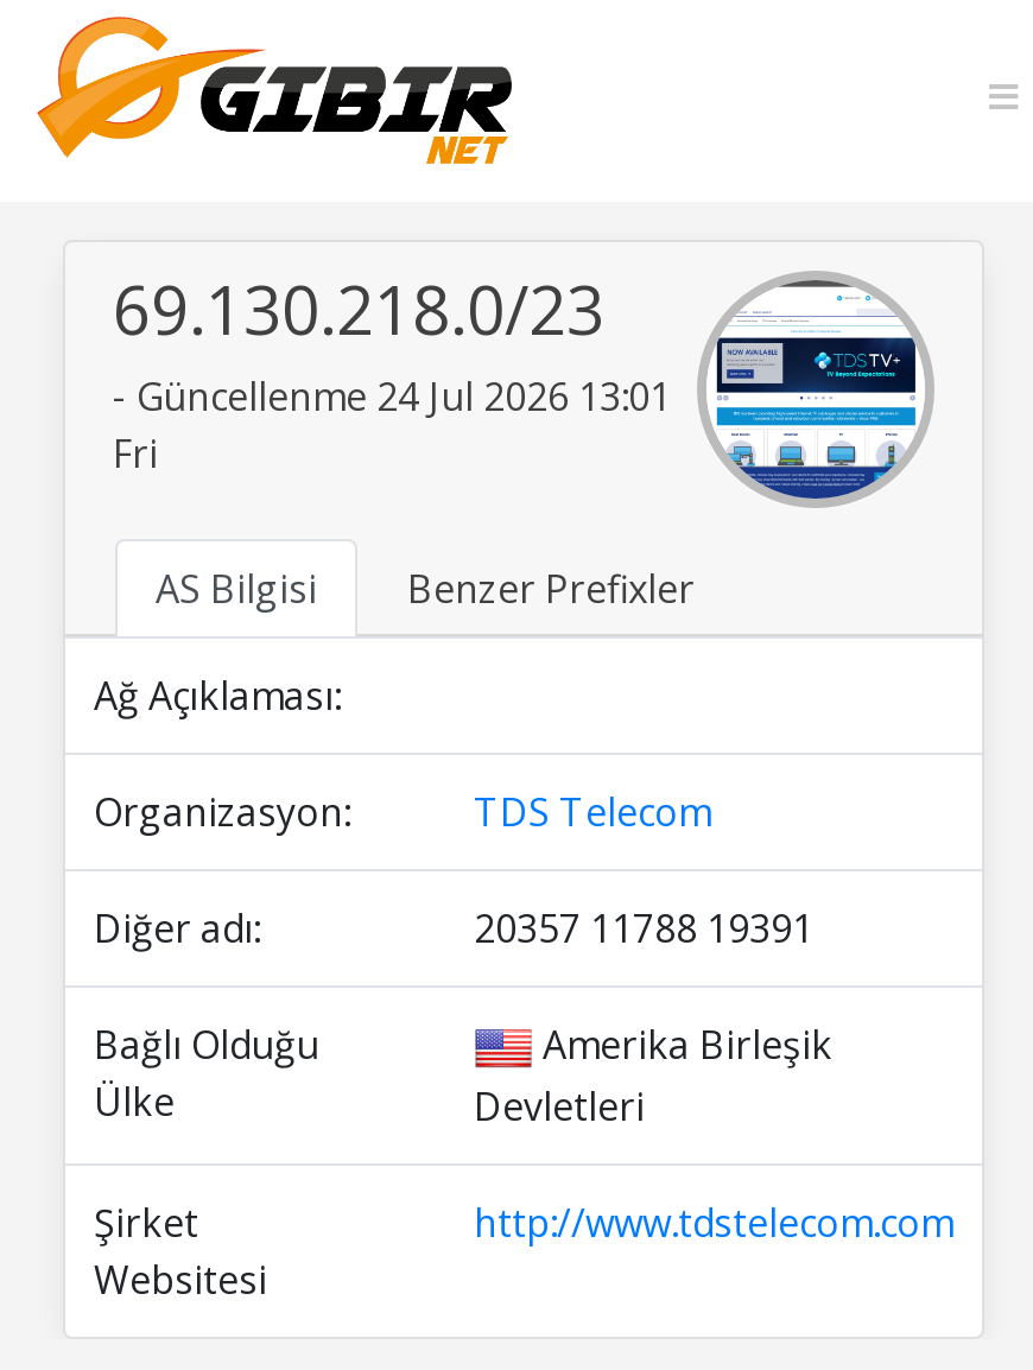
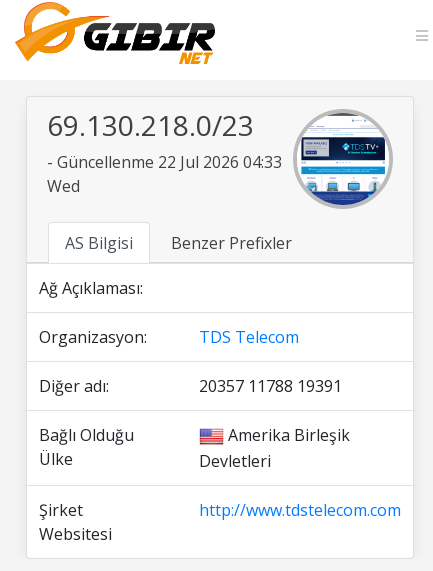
[113,370,671,480] - Güncellenme 24 Jul 2026 13:01 | Fri -> [47,151,282,197] - Güncellenme 22 Jul 2026 04:33 | Wed

